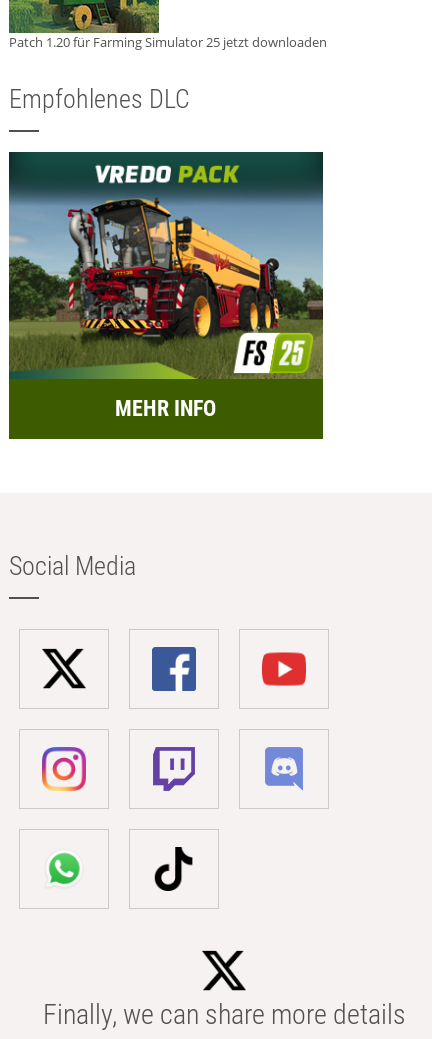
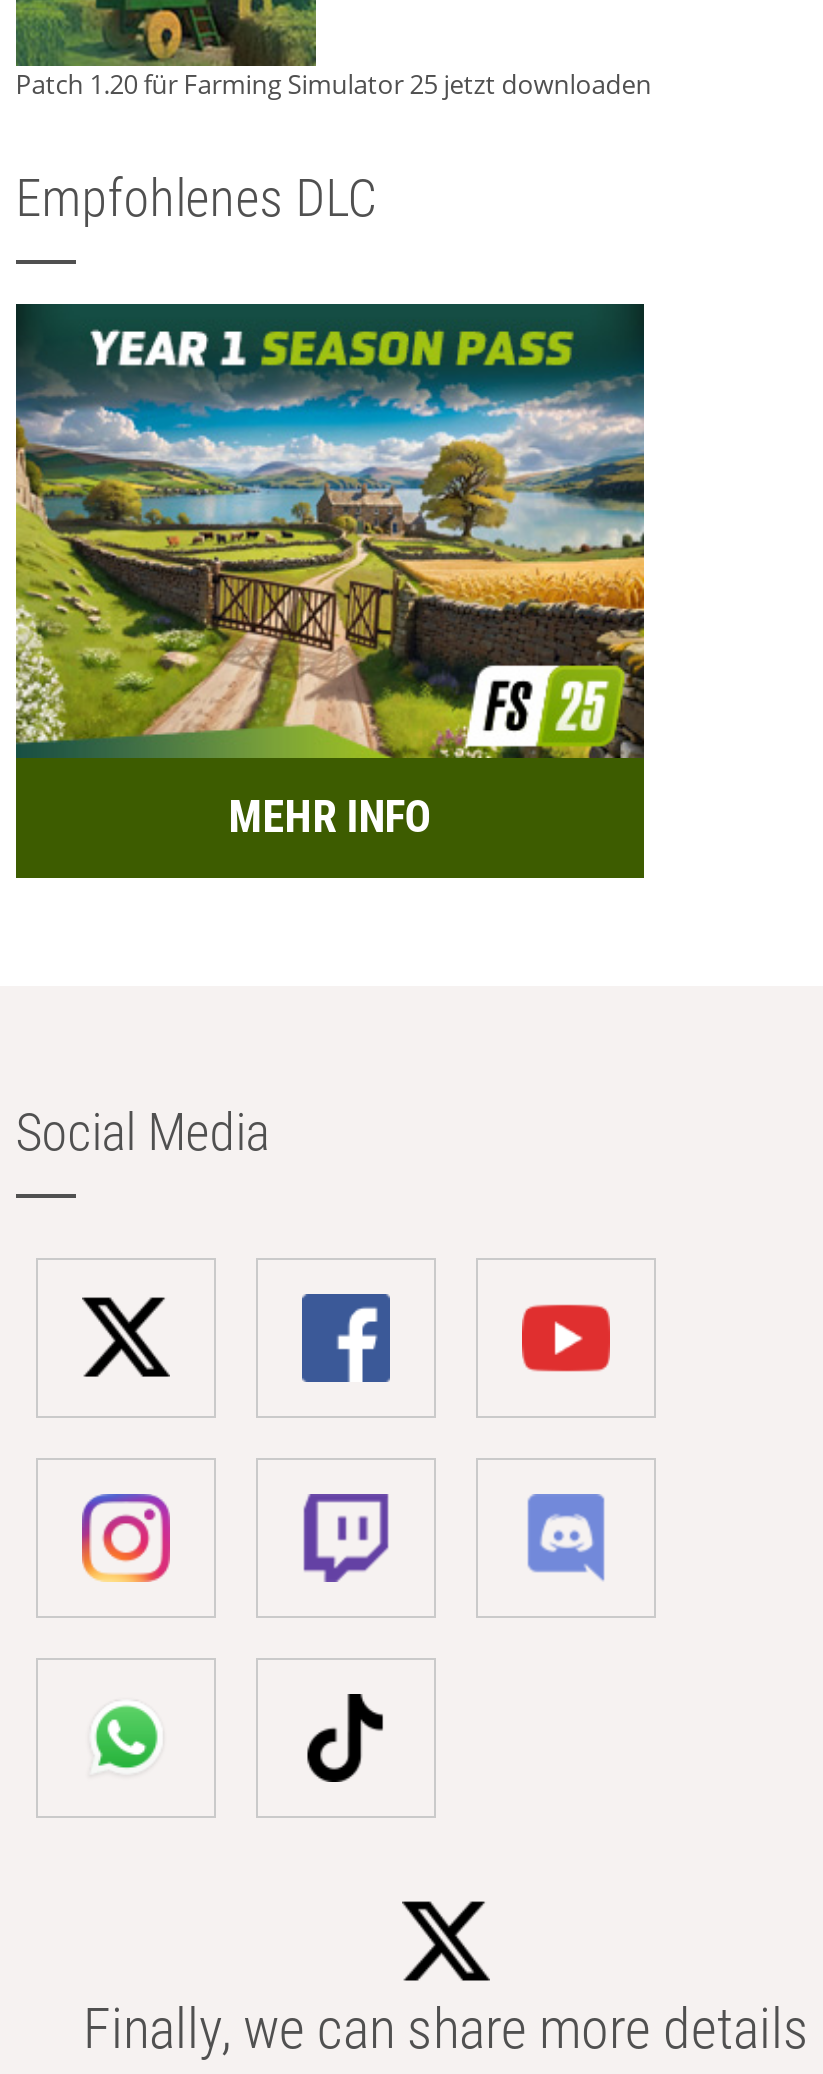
[8,164,324,379] [image] -> [14,328,646,758] [image]

